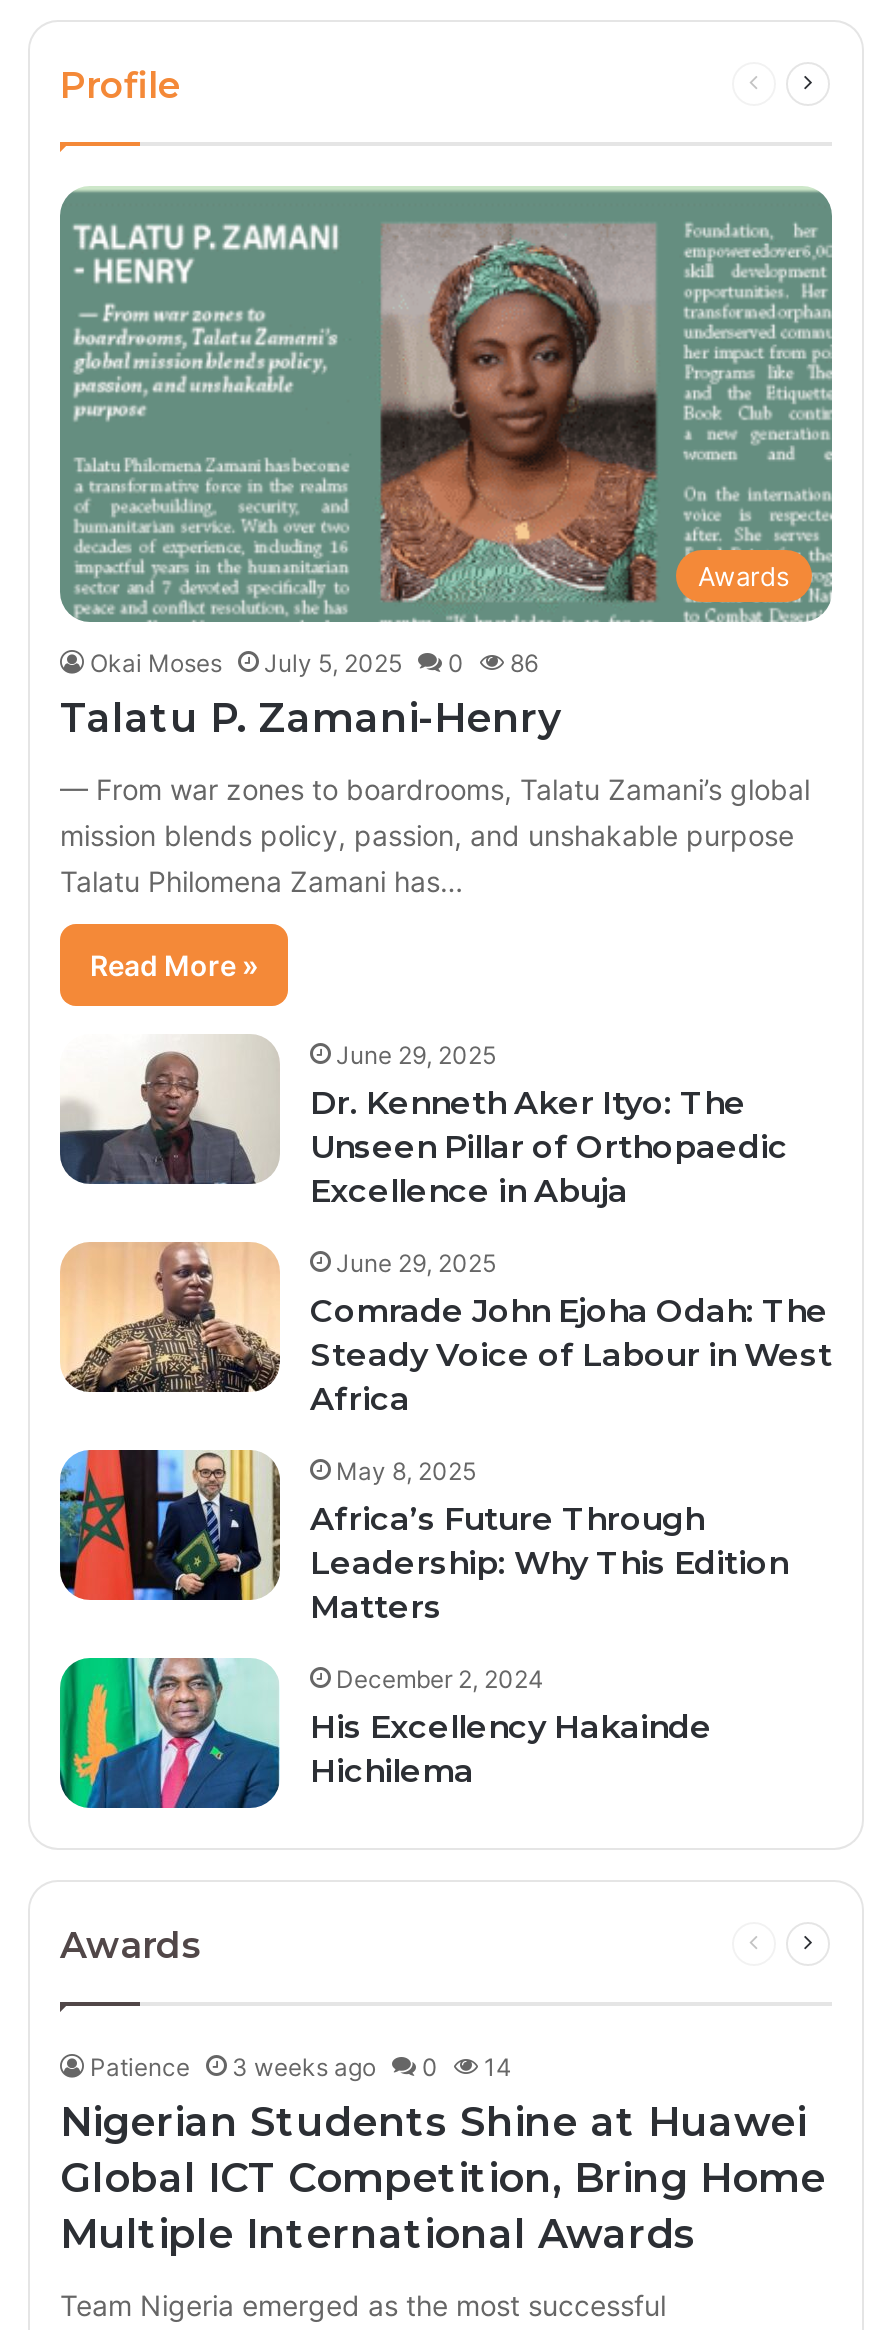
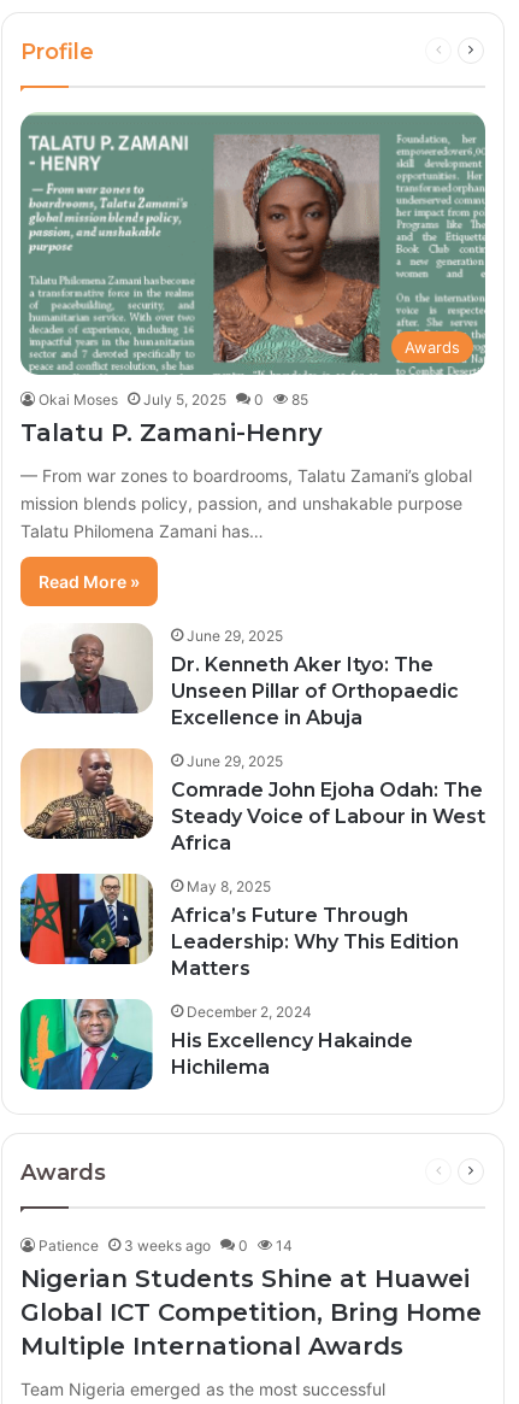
[90,648,538,678] Okai Moses July 5, 2025 0 86 -> [39,391,308,409] Okai Moses July 5, 2025 0 85

